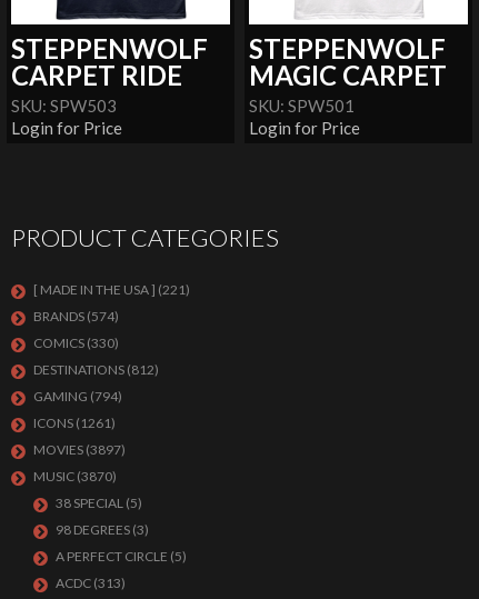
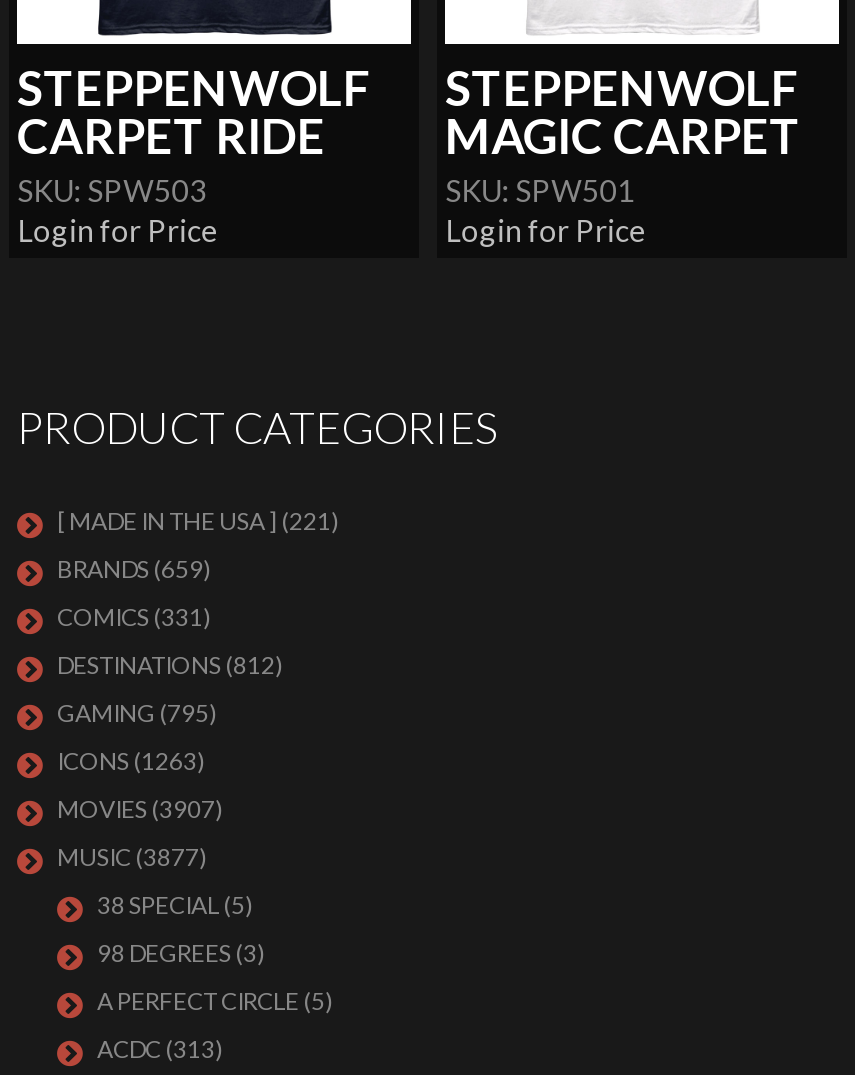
[33,308,119,325] BRANDS (574) -> [57,555,211,585] BRANDS (659)
[33,335,119,352] COMICS (330) -> [57,603,211,633] COMICS (331)
[33,388,122,405] GAMING (794) -> [57,699,217,729] GAMING (795)
[33,415,116,432] ICONS (1261) -> [57,747,205,777] ICONS (1263)
[33,442,126,458] MOVIES (3897) -> [57,795,223,825] MOVIES (3907)
[33,468,117,485] MUSIC (3870) -> [57,843,207,873] MUSIC (3877)

